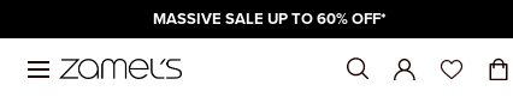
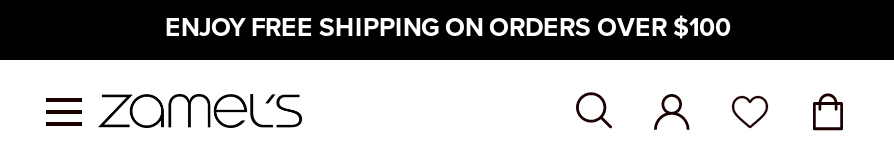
[153,10,387,29] MASSIVE SALE UP TO 60% OFF* -> [165,12,731,44] ENJOY FREE SHIPPING ON ORDERS OVER $100

